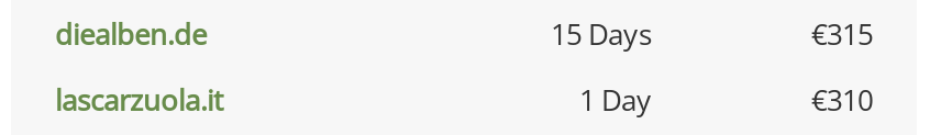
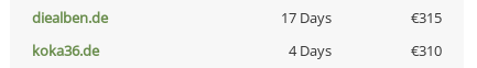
[551,14,652,54] 15 Days -> [280,8,331,27] 17 Days
[55,80,652,120] lascarzuola.it | 1 Day -> [32,41,331,60] koka36.de | 4 Days

